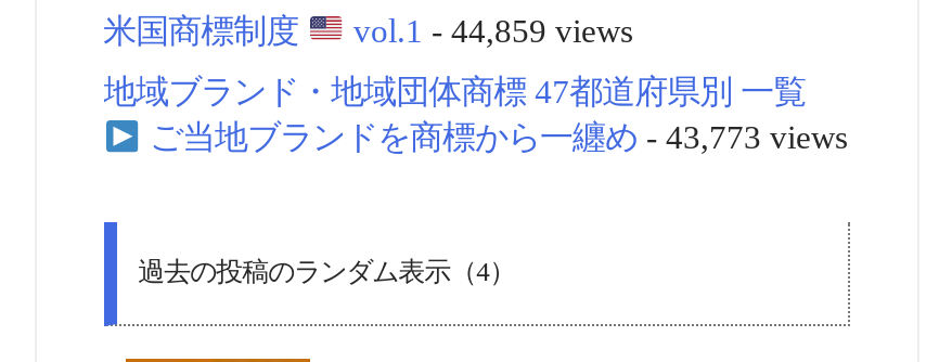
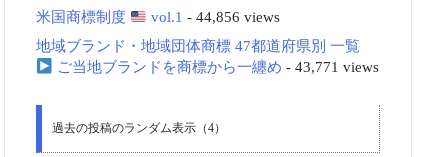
[103,12,633,49] 米国商標制度 vol.1 - 44,859 views -> [36,8,280,25] 米国商標制度 vol.1 - 44,856 views
[141,119,848,156] ご当地ブランドを商標から一纏め- 43,773 views -> [53,58,379,75] ご当地ブランドを商標から一纏め- 43,771 views

